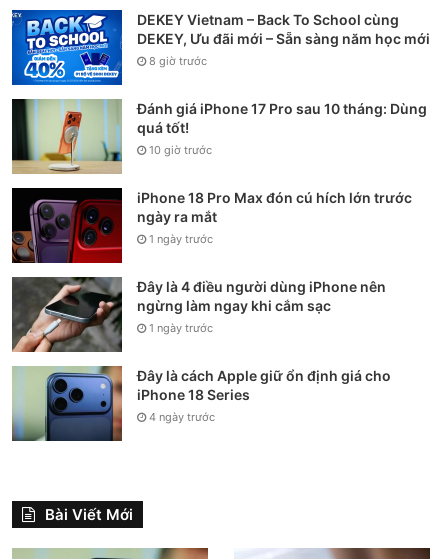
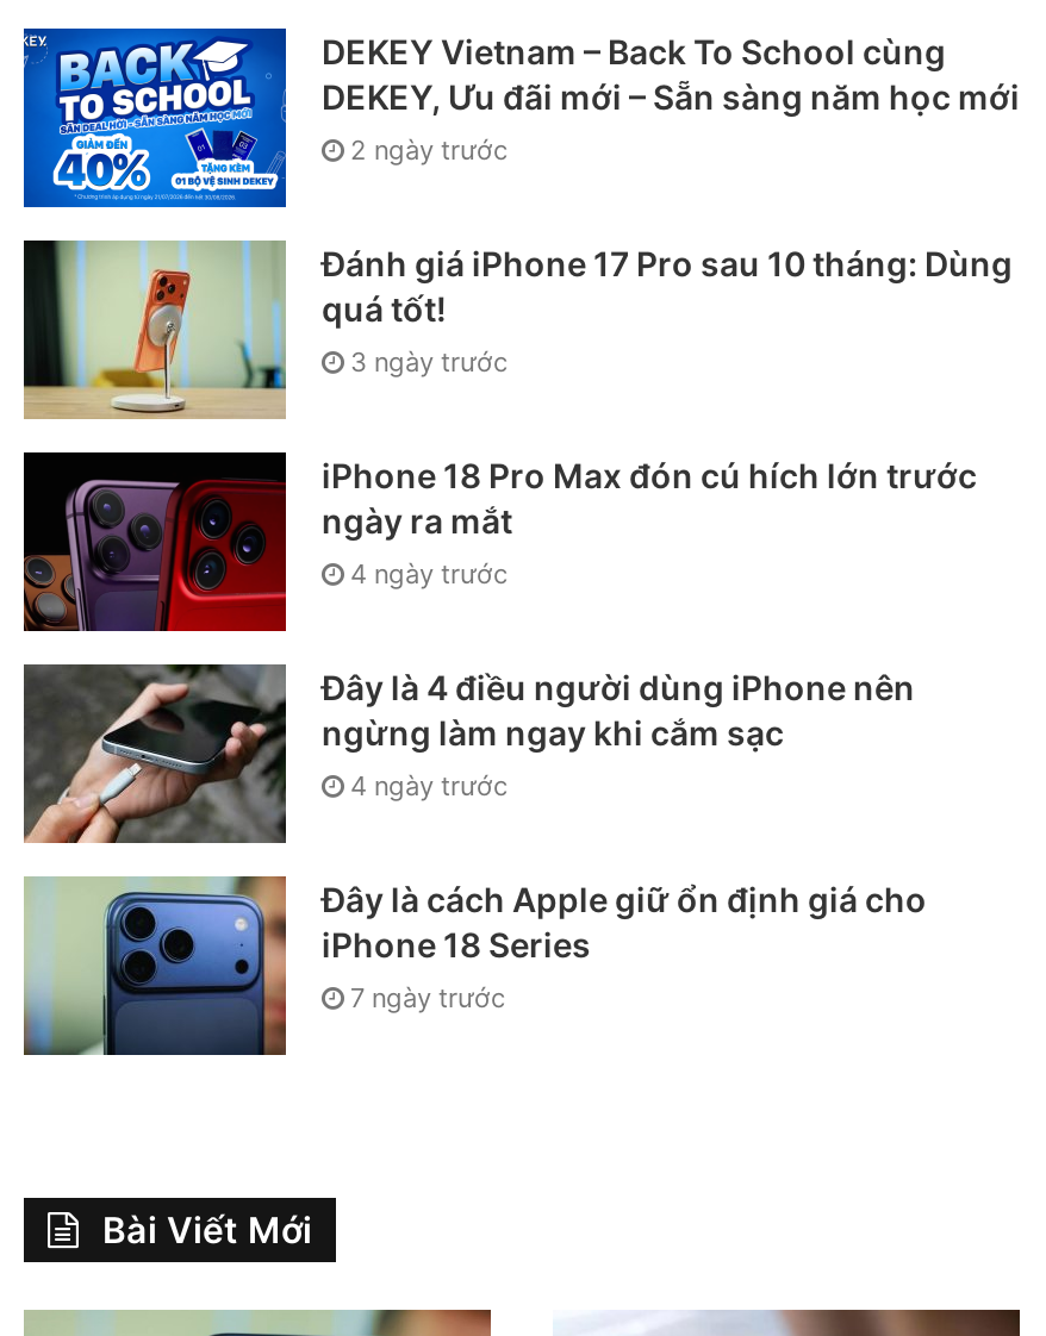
[149,54,207,68] 8 giờ trước -> [350,133,508,166] 2 ngày trước
[149,143,212,157] 10 giờ trước -> [350,345,508,378] 3 ngày trước
[149,232,213,246] 1 ngày trước -> [350,557,508,590] 4 ngày trước
[149,321,213,335] 1 ngày trước -> [350,769,508,802] 4 ngày trước
[149,410,215,424] 4 ngày trước -> [350,981,505,1014] 7 ngày trước

